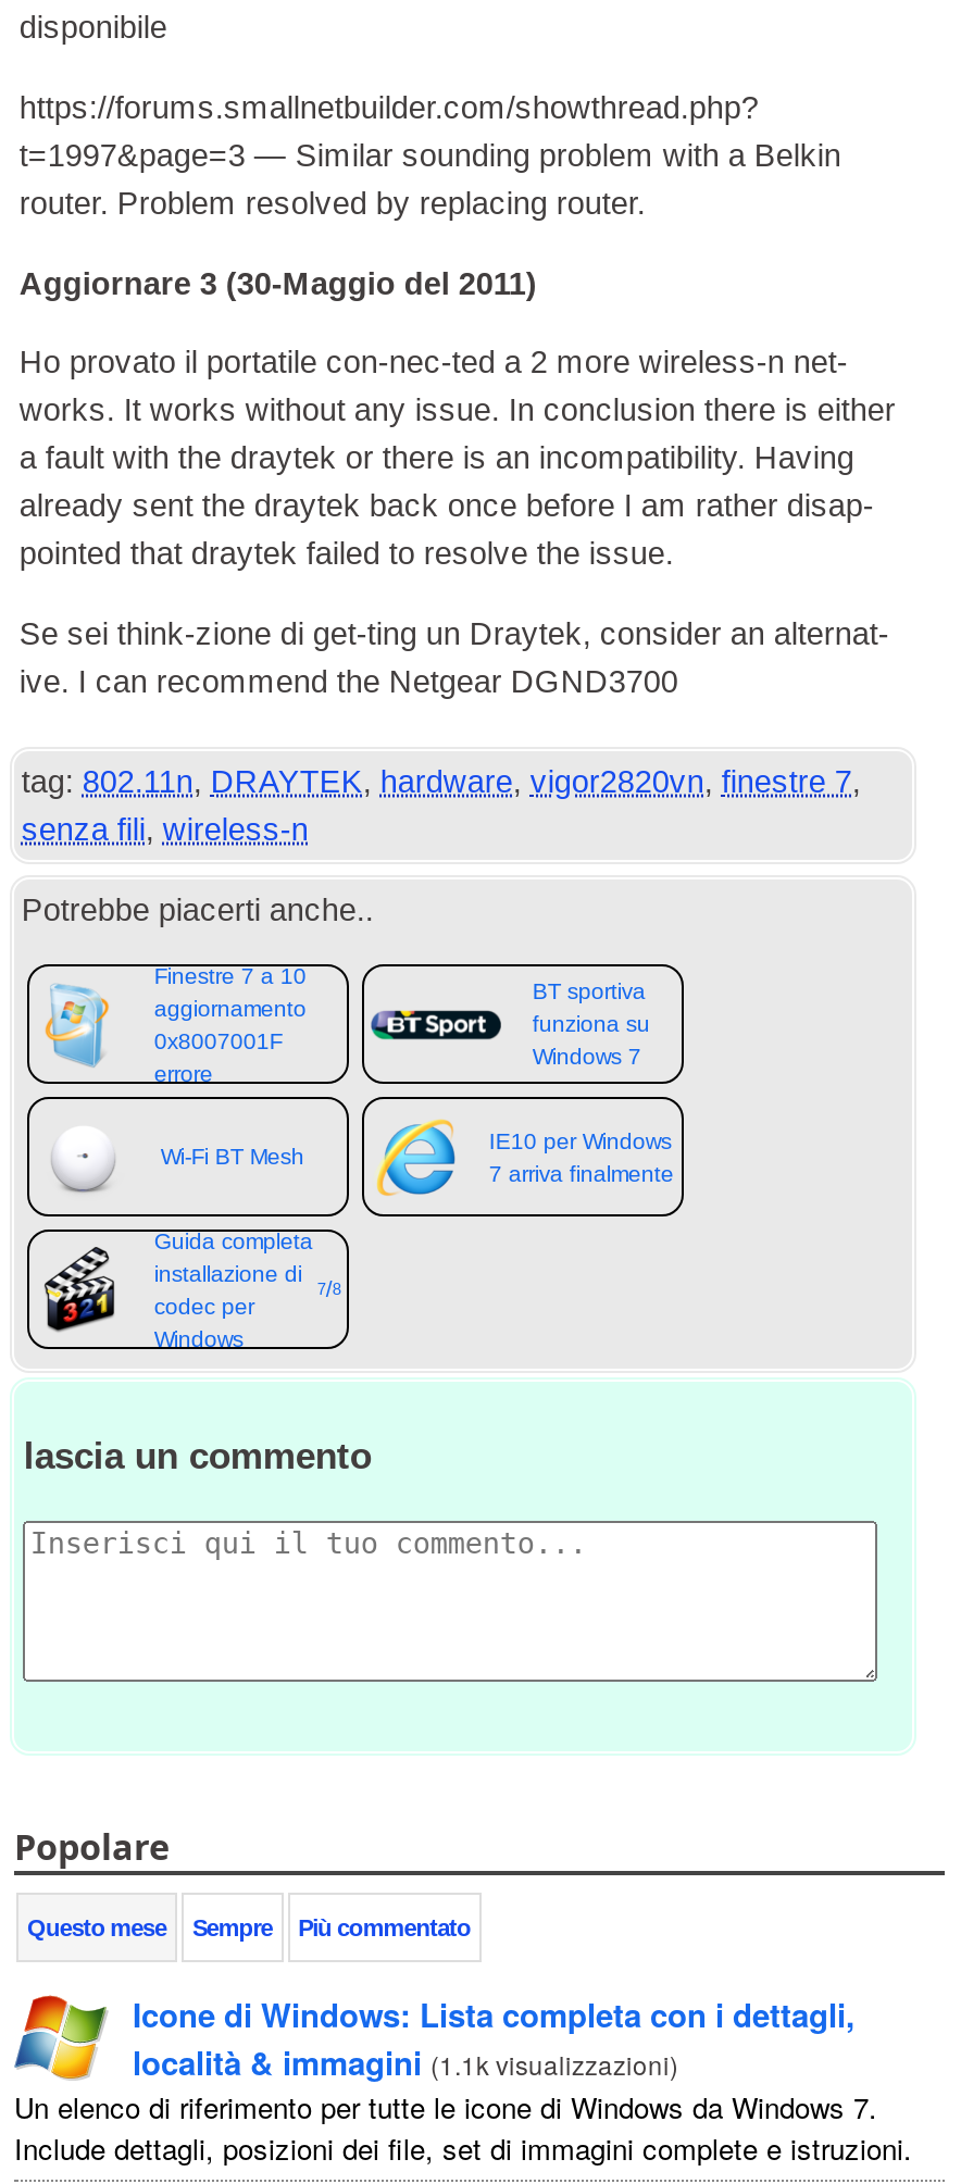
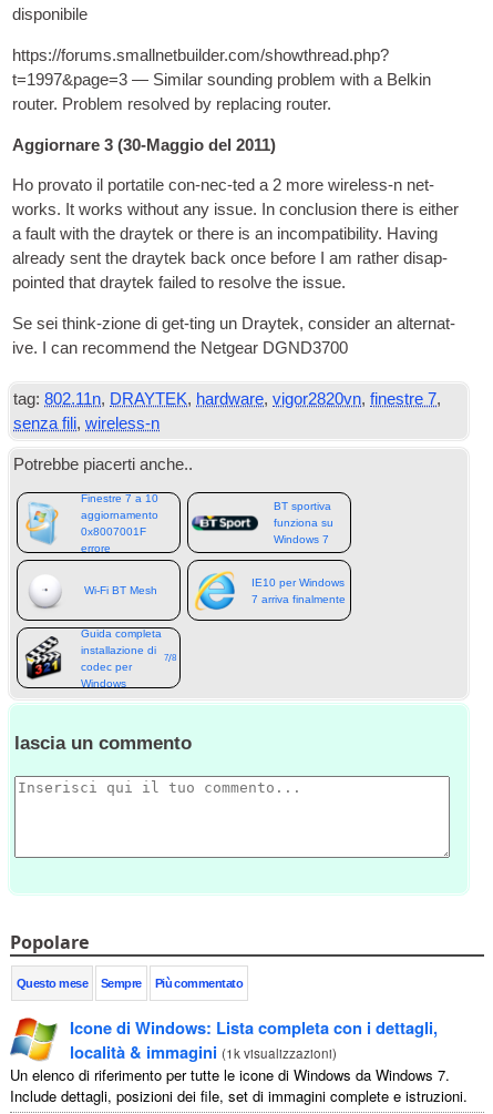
[132,2038,678,2086] località & immagini (1.1k visualizzazioni) -> [70,1040,337,1064] località & immagini (1k visualizzazioni)

